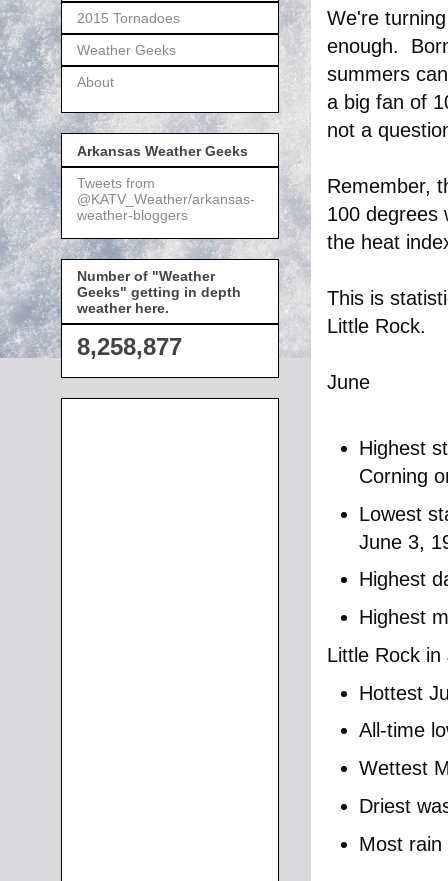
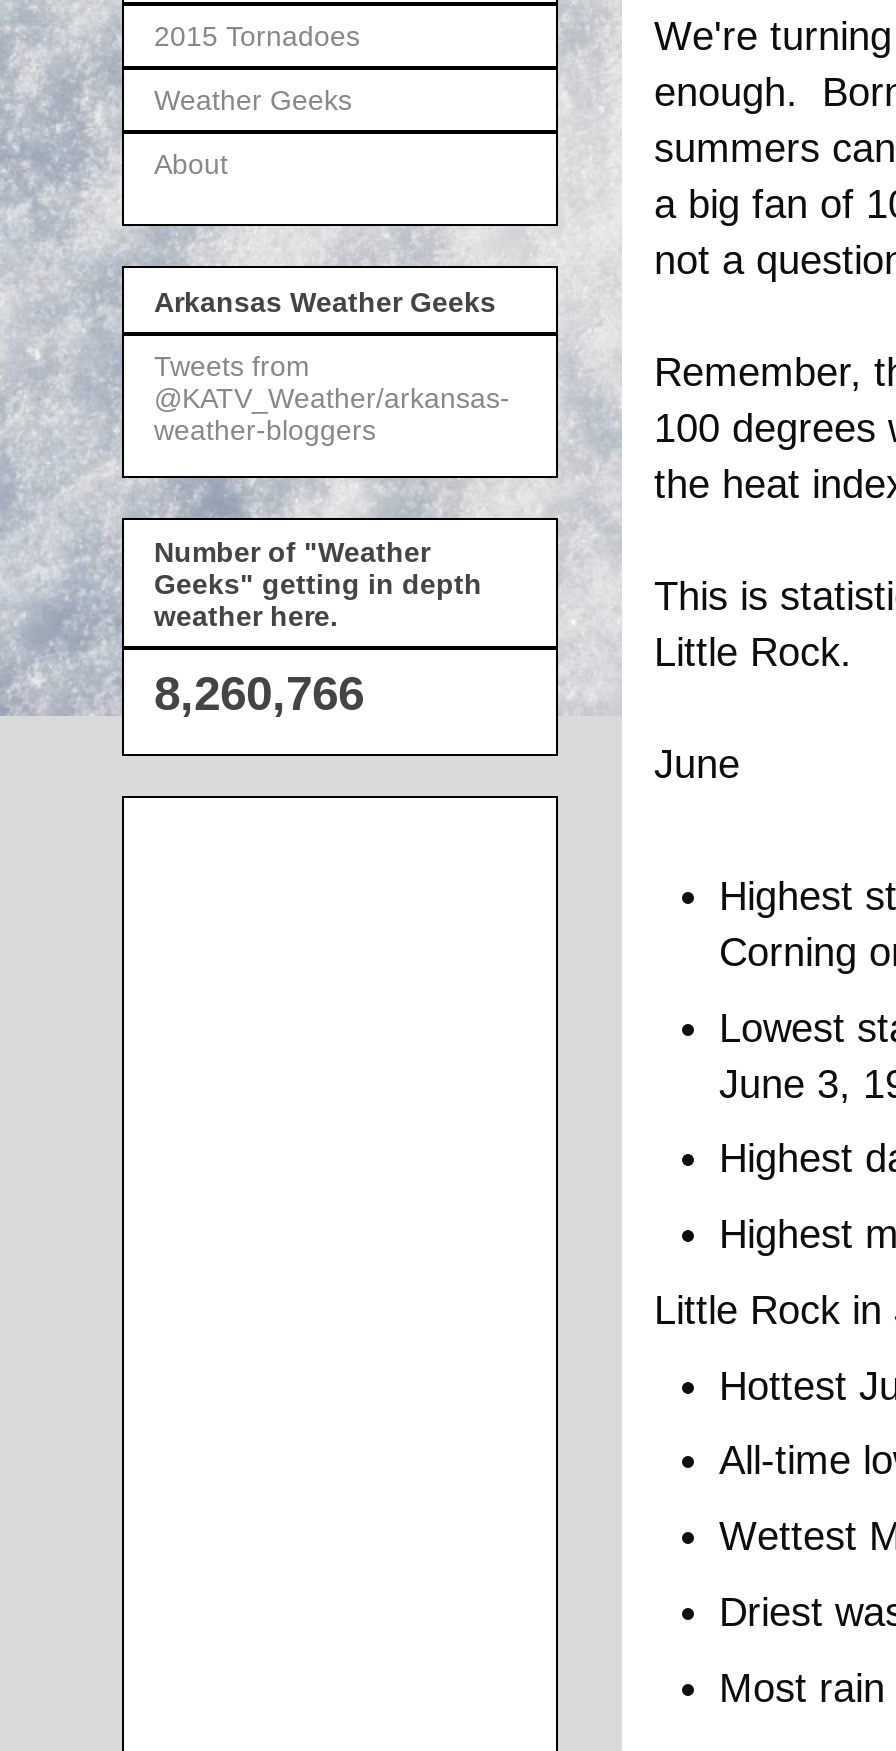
[77,333,182,360] 8,258,877 -> [154,666,364,720] 8,260,766

